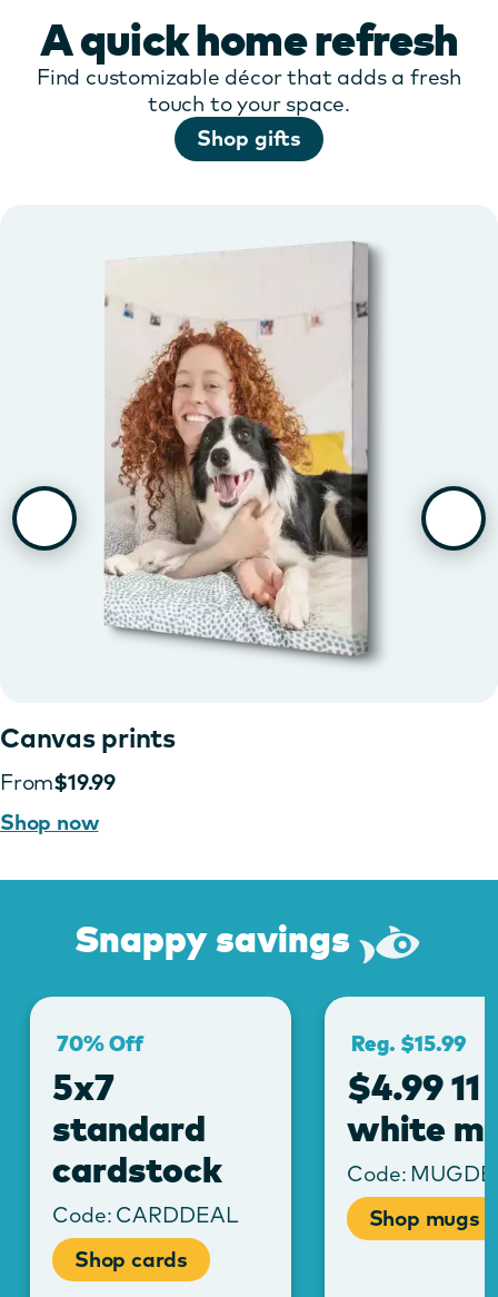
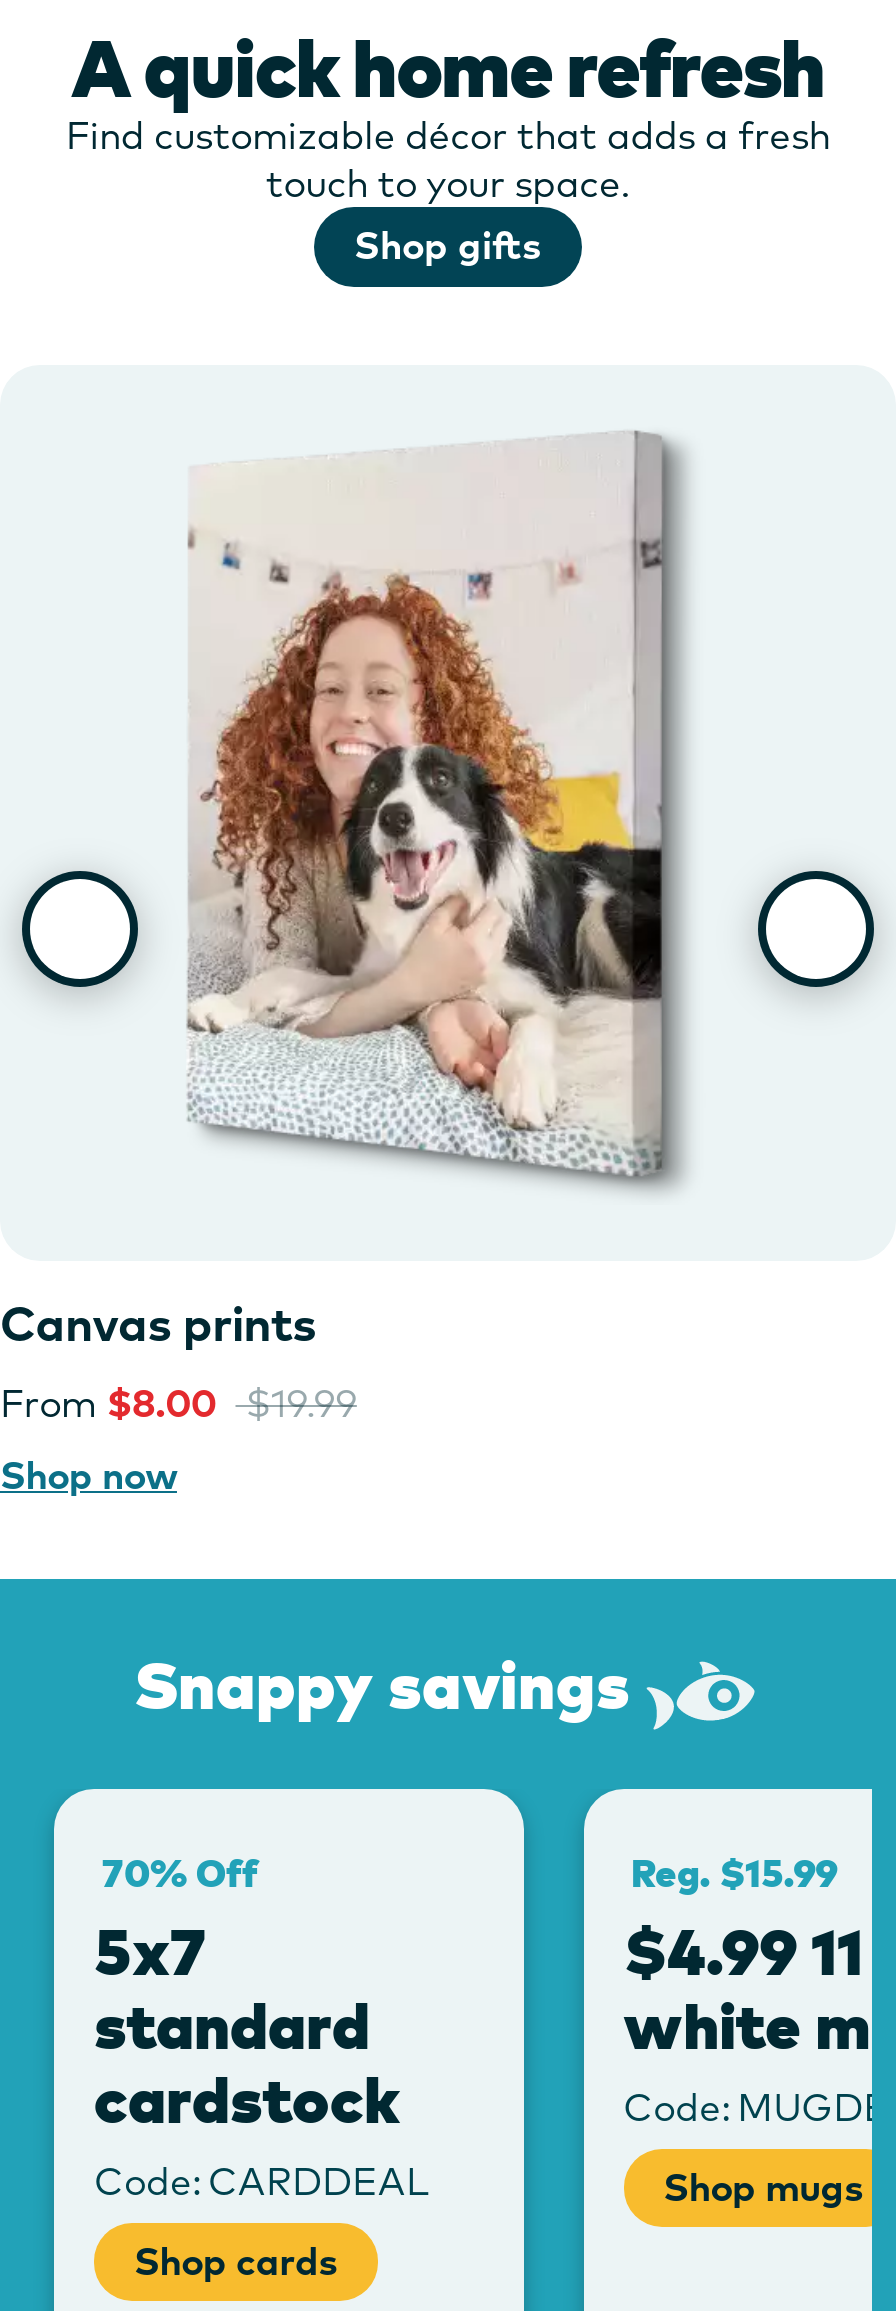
[0,769,116,795] From$19.99 -> [0,1379,357,1427] From $8.00 $19.99

